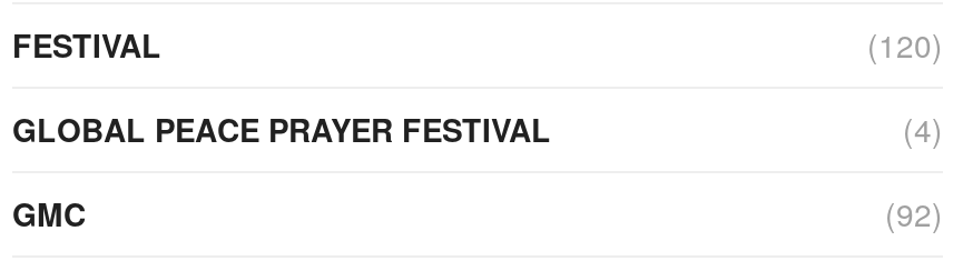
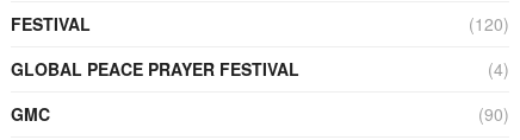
[885,191,943,236] (92) -> [478,102,509,126] (90)

